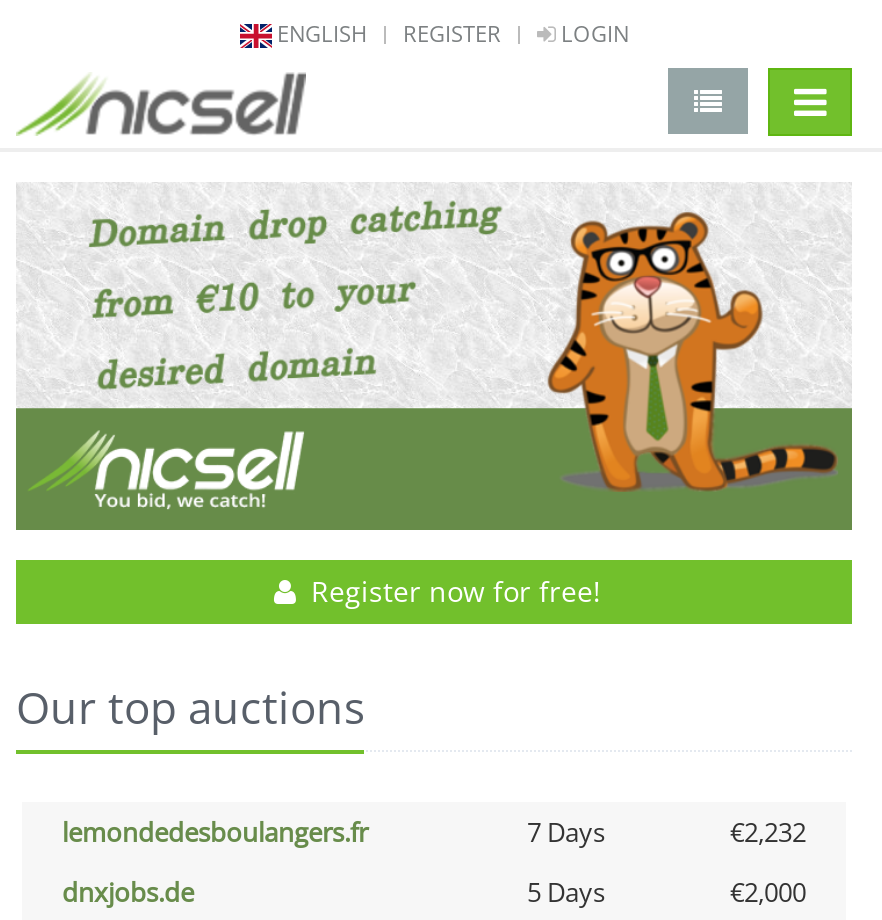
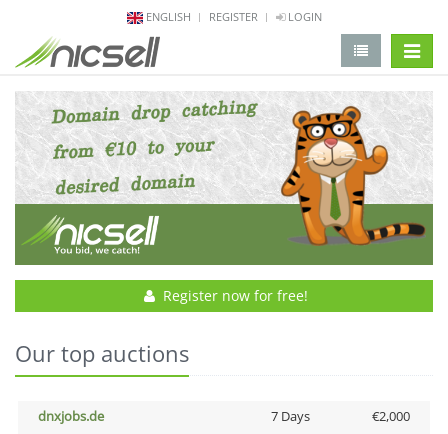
[62,814,806,850] lemondedesboulangers.fr | 7 Days | €2,232 -> none
[527,874,605,910] 5 Days -> [270,407,309,425] 7 Days

